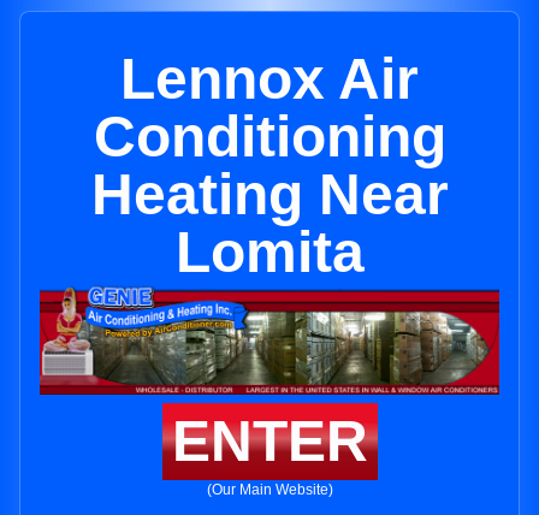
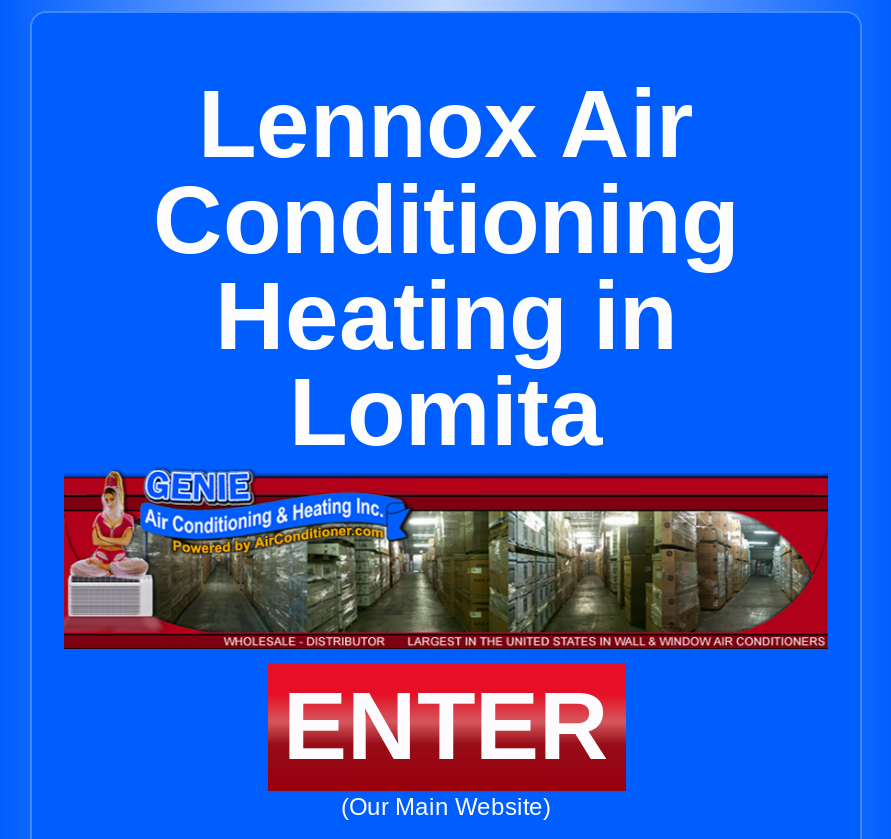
[91,162,448,226] Heating Near -> [215,263,677,369] Heating in

